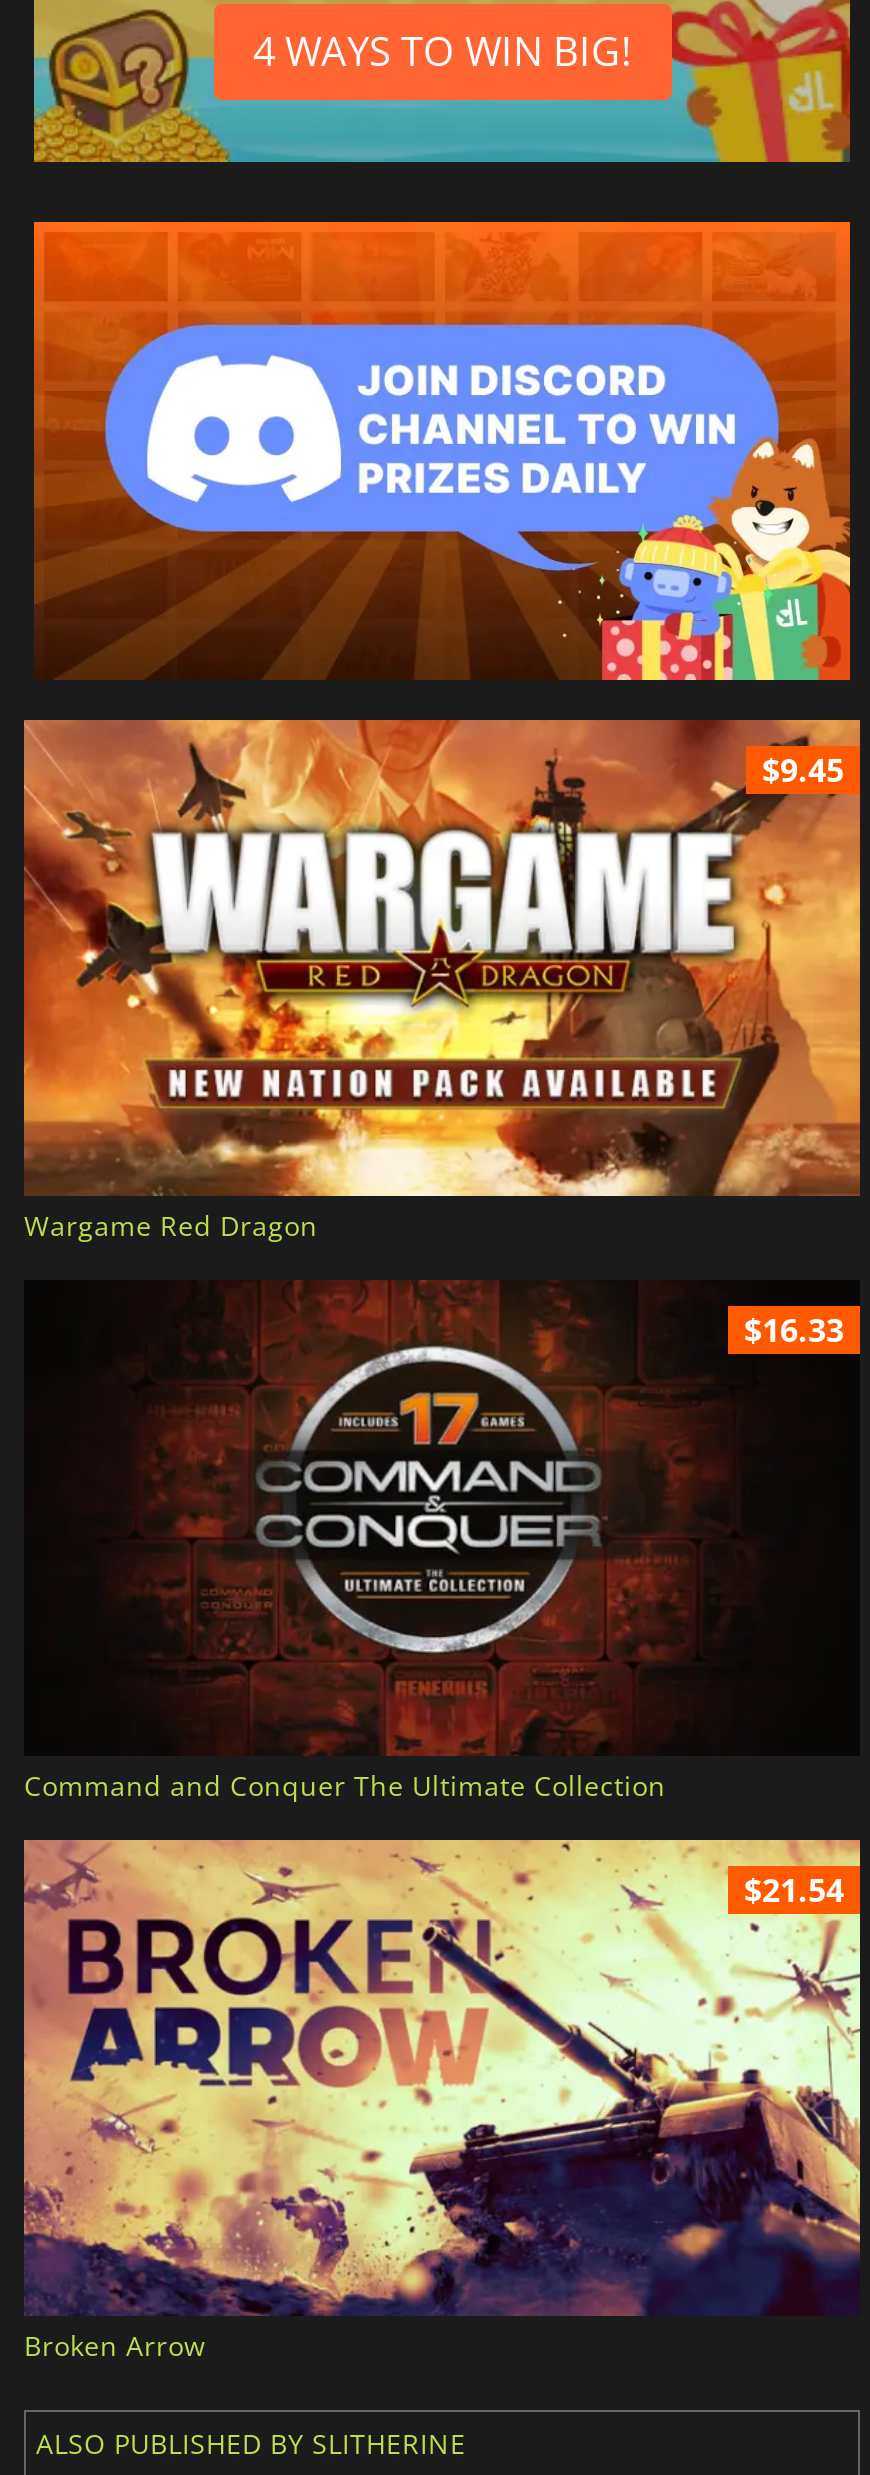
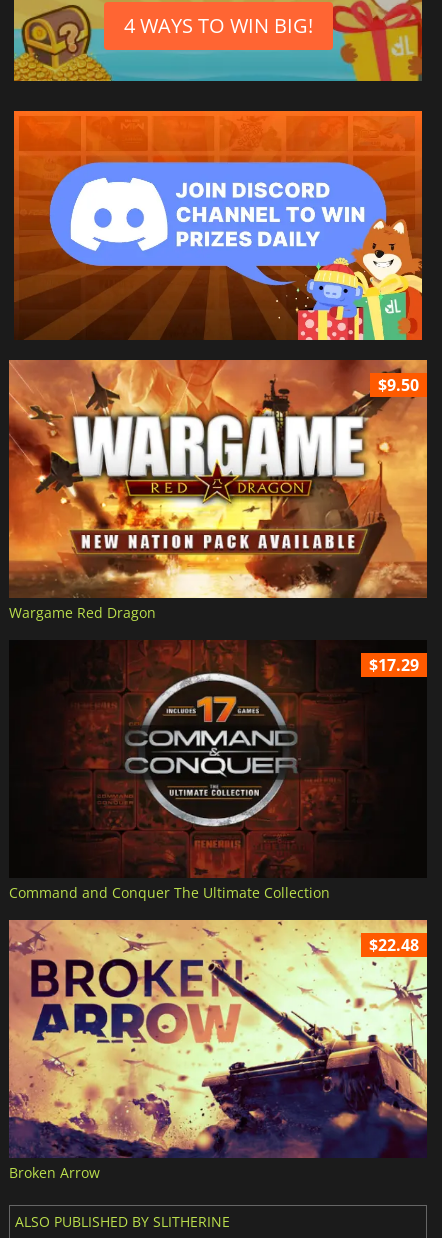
[762,749,844,793] $9.45 -> [378,374,419,396] $9.50
[744,1309,844,1353] $16.33 -> [369,654,419,676] $17.29
[744,1869,844,1913] $21.54 -> [369,934,419,956] $22.48

